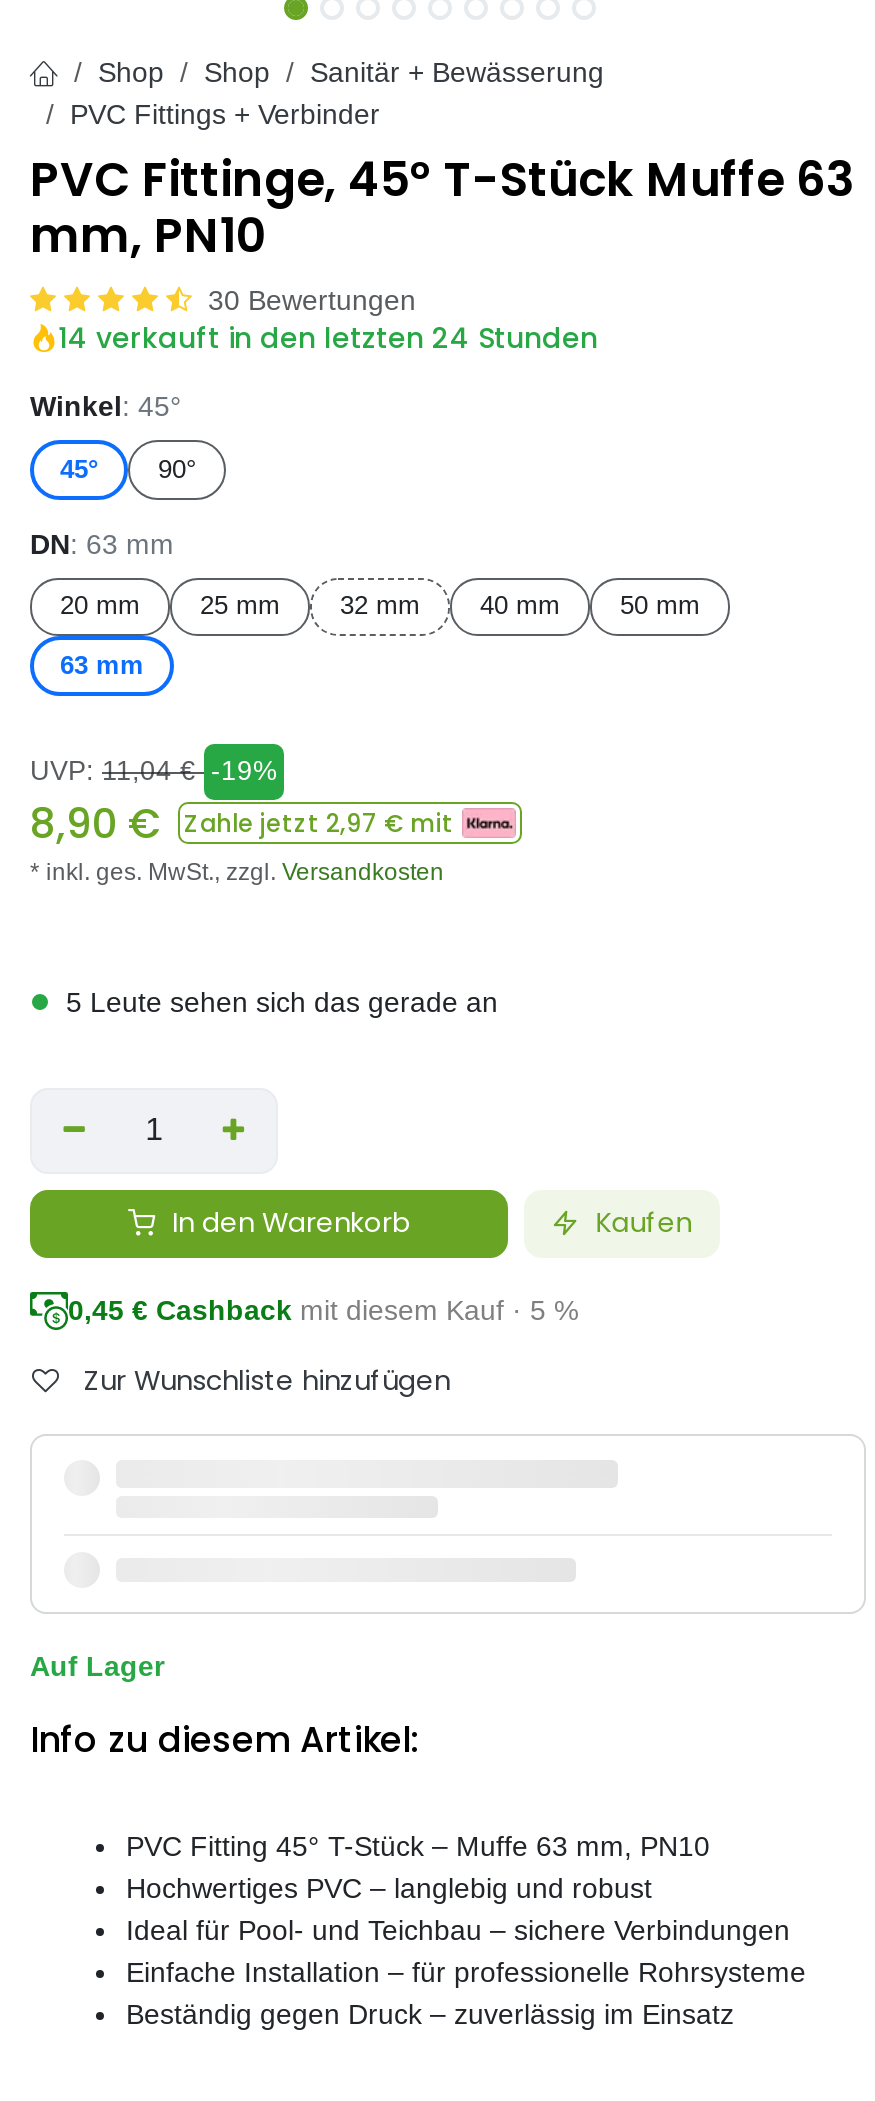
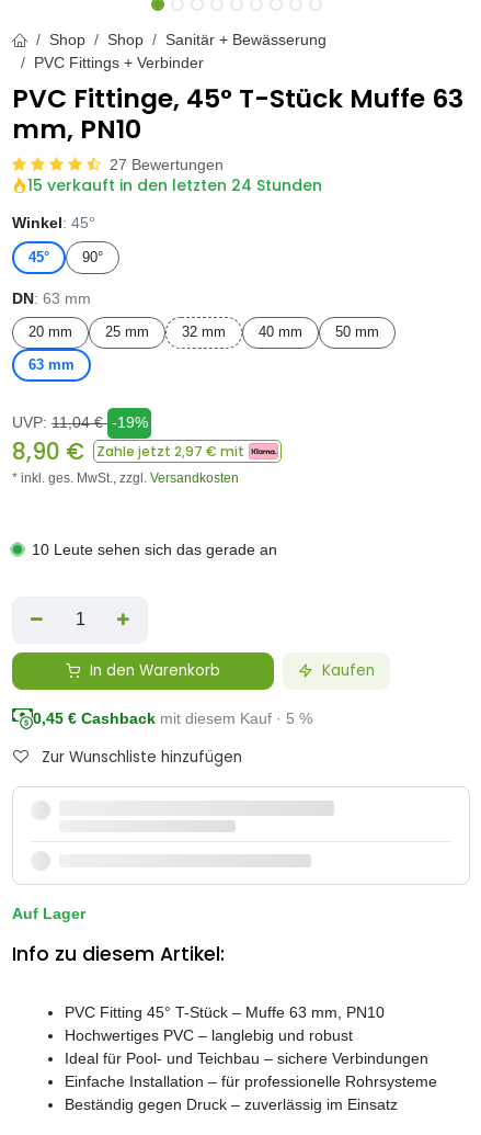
[208,284,416,316] 30 Bewertungen -> [110,156,224,173] 27 Bewertungen
[58,318,598,358] 14 verkauft in den letzten 24 Stunden -> [27,174,322,196] 15 verkauft in den letzten 24 Stunden
[66,986,498,1018] 5 Leute sehen sich das gerade an -> [32,540,277,558] 10 Leute sehen sich das gerade an

